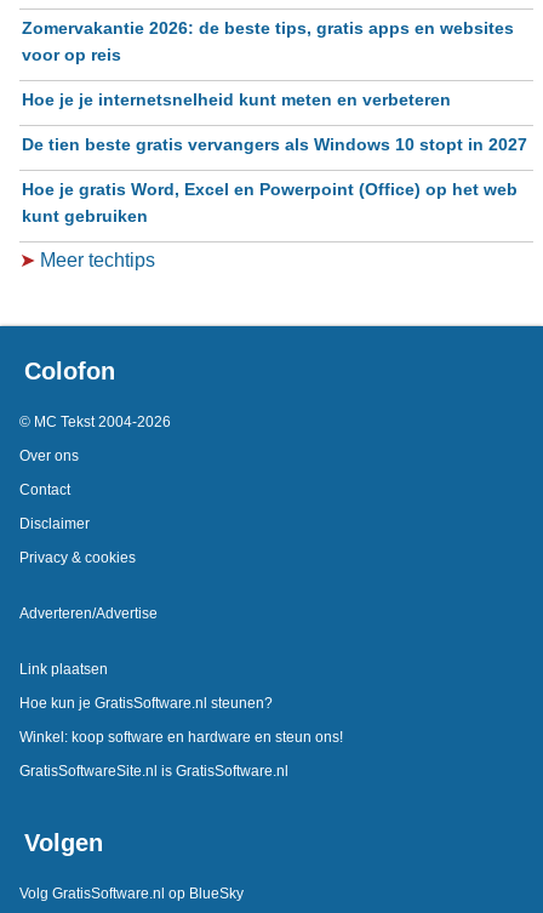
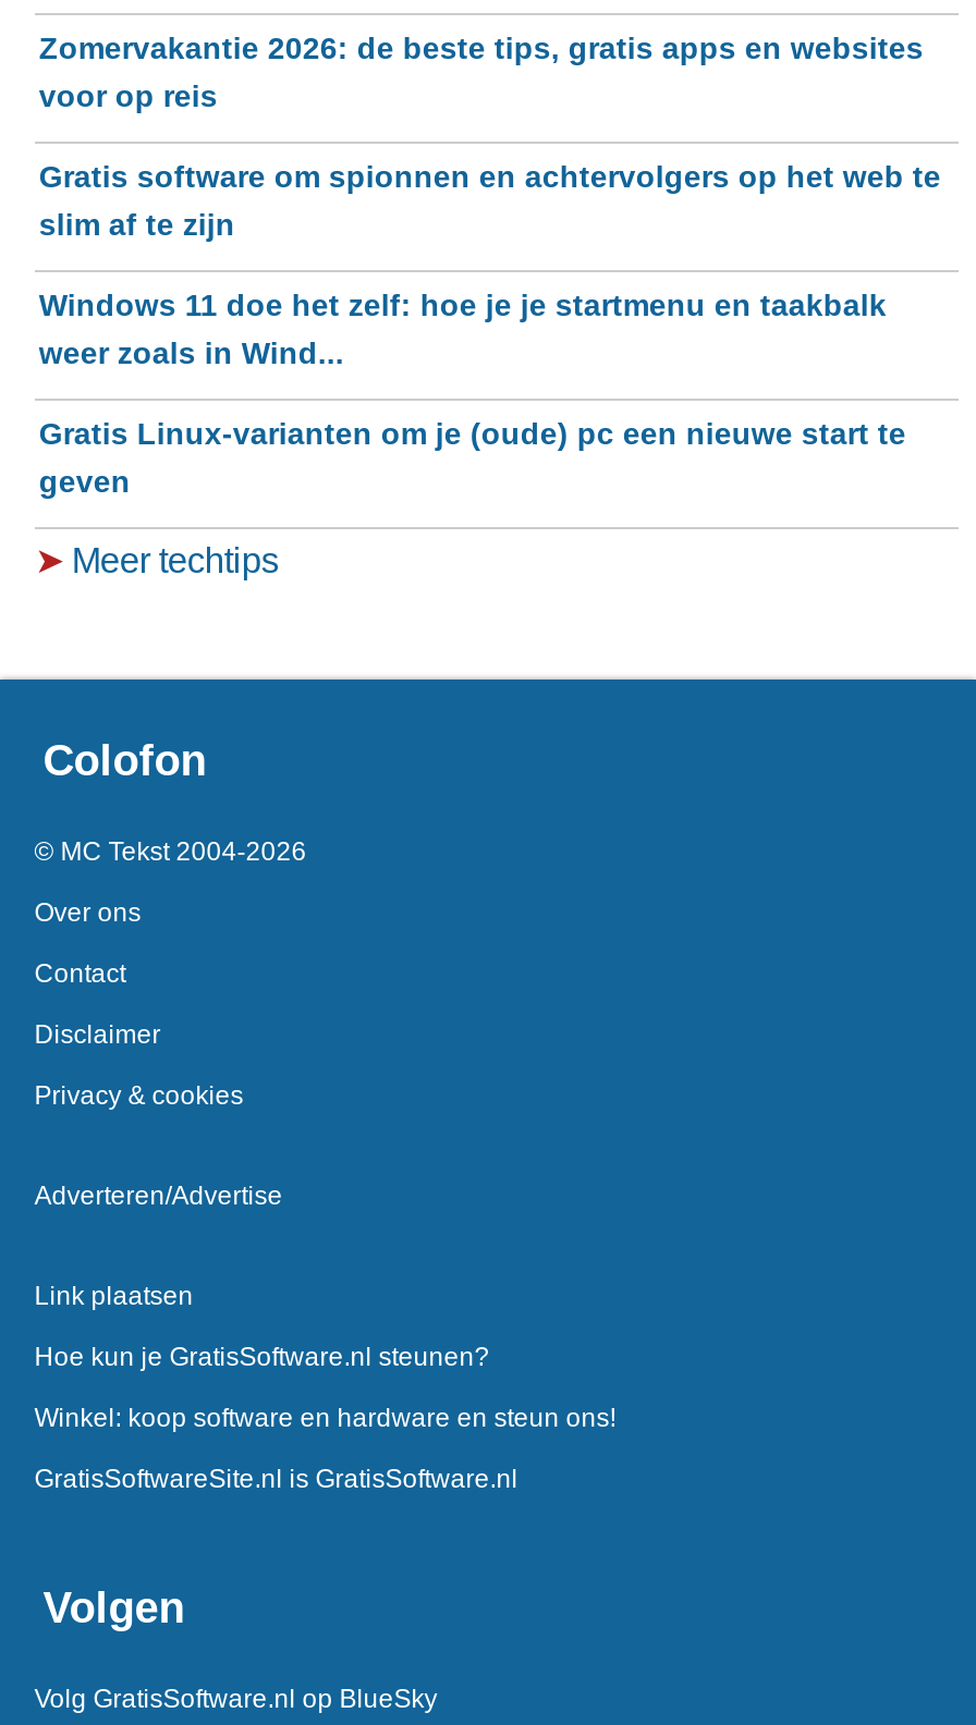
[22,89,451,109] Hoe je je internetsnelheid kunt meten en verbeteren -> [39,158,941,241] Gratis software om spionnen en achtervolgers op het web te | slim af te zijn
[22,134,527,154] De tien beste gratis vervangers als Windows 10 stopt in 2027 -> [39,287,886,370] Windows 11 doe het zelf: hoe je je startmenu en taakbalk | weer zoals in Wind...
[22,179,517,225] Hoe je gratis Word, Excel en Powerpoint (Office) op het web | kunt gebruiken -> [39,415,906,498] Gratis Linux-varianten om je (oude) pc een nieuwe start te | geven

